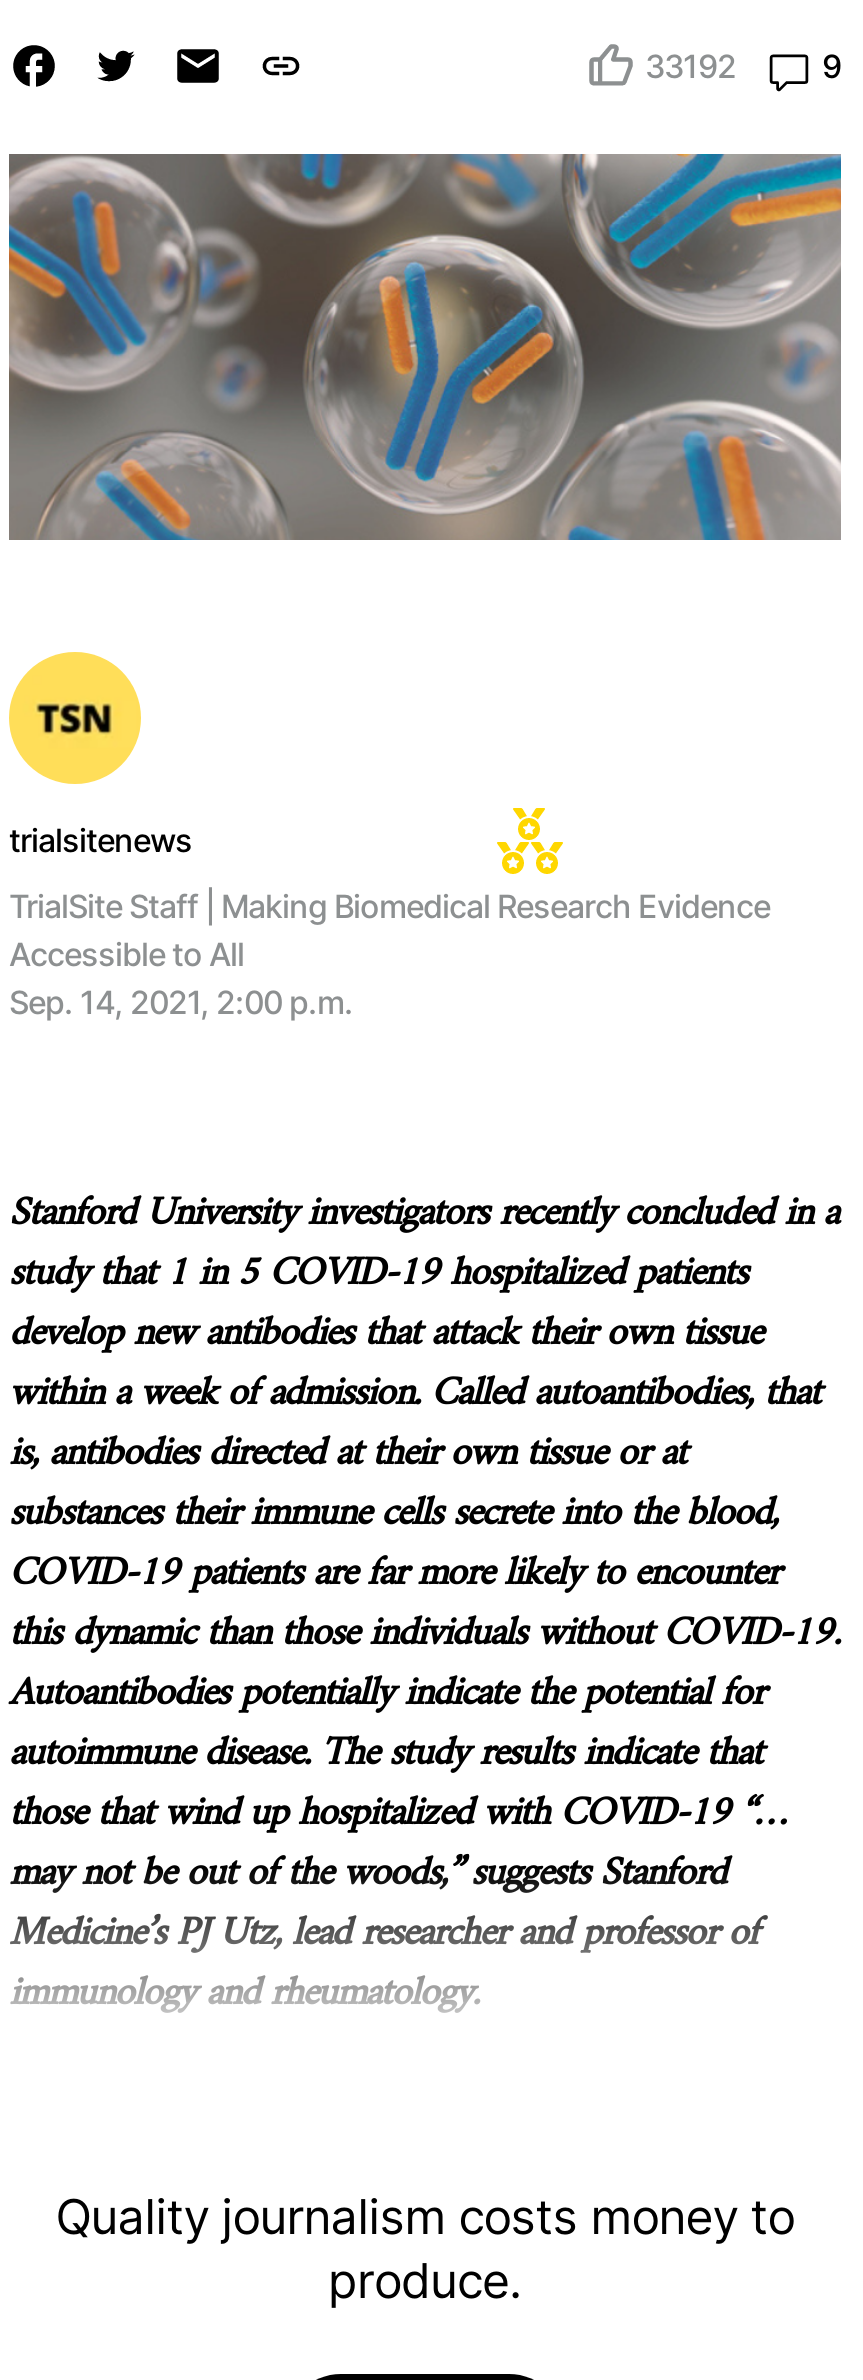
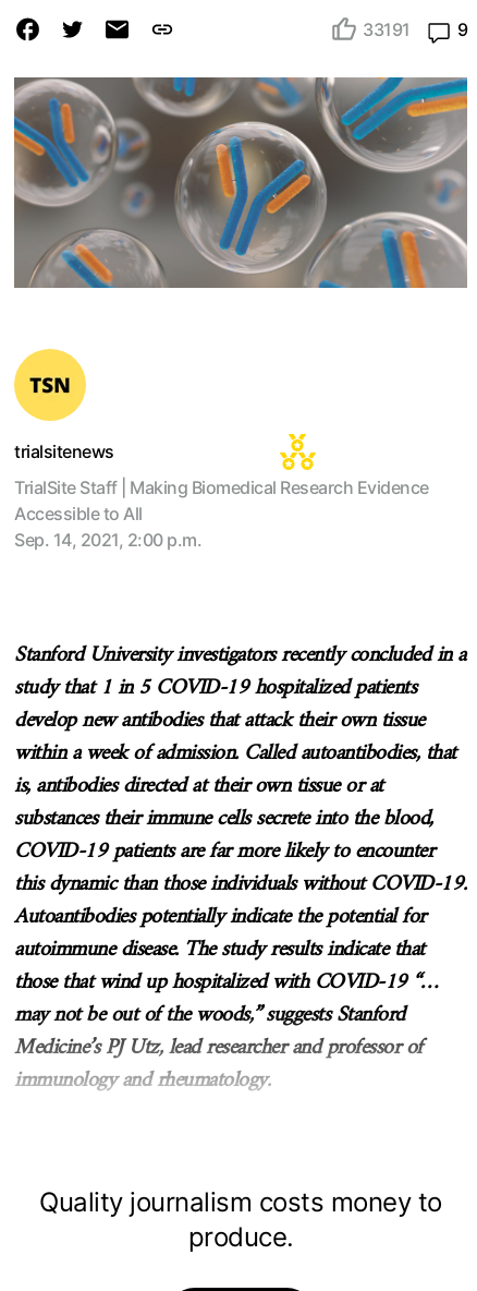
[645,46,736,86] 33192 -> [363,19,410,40] 33191

